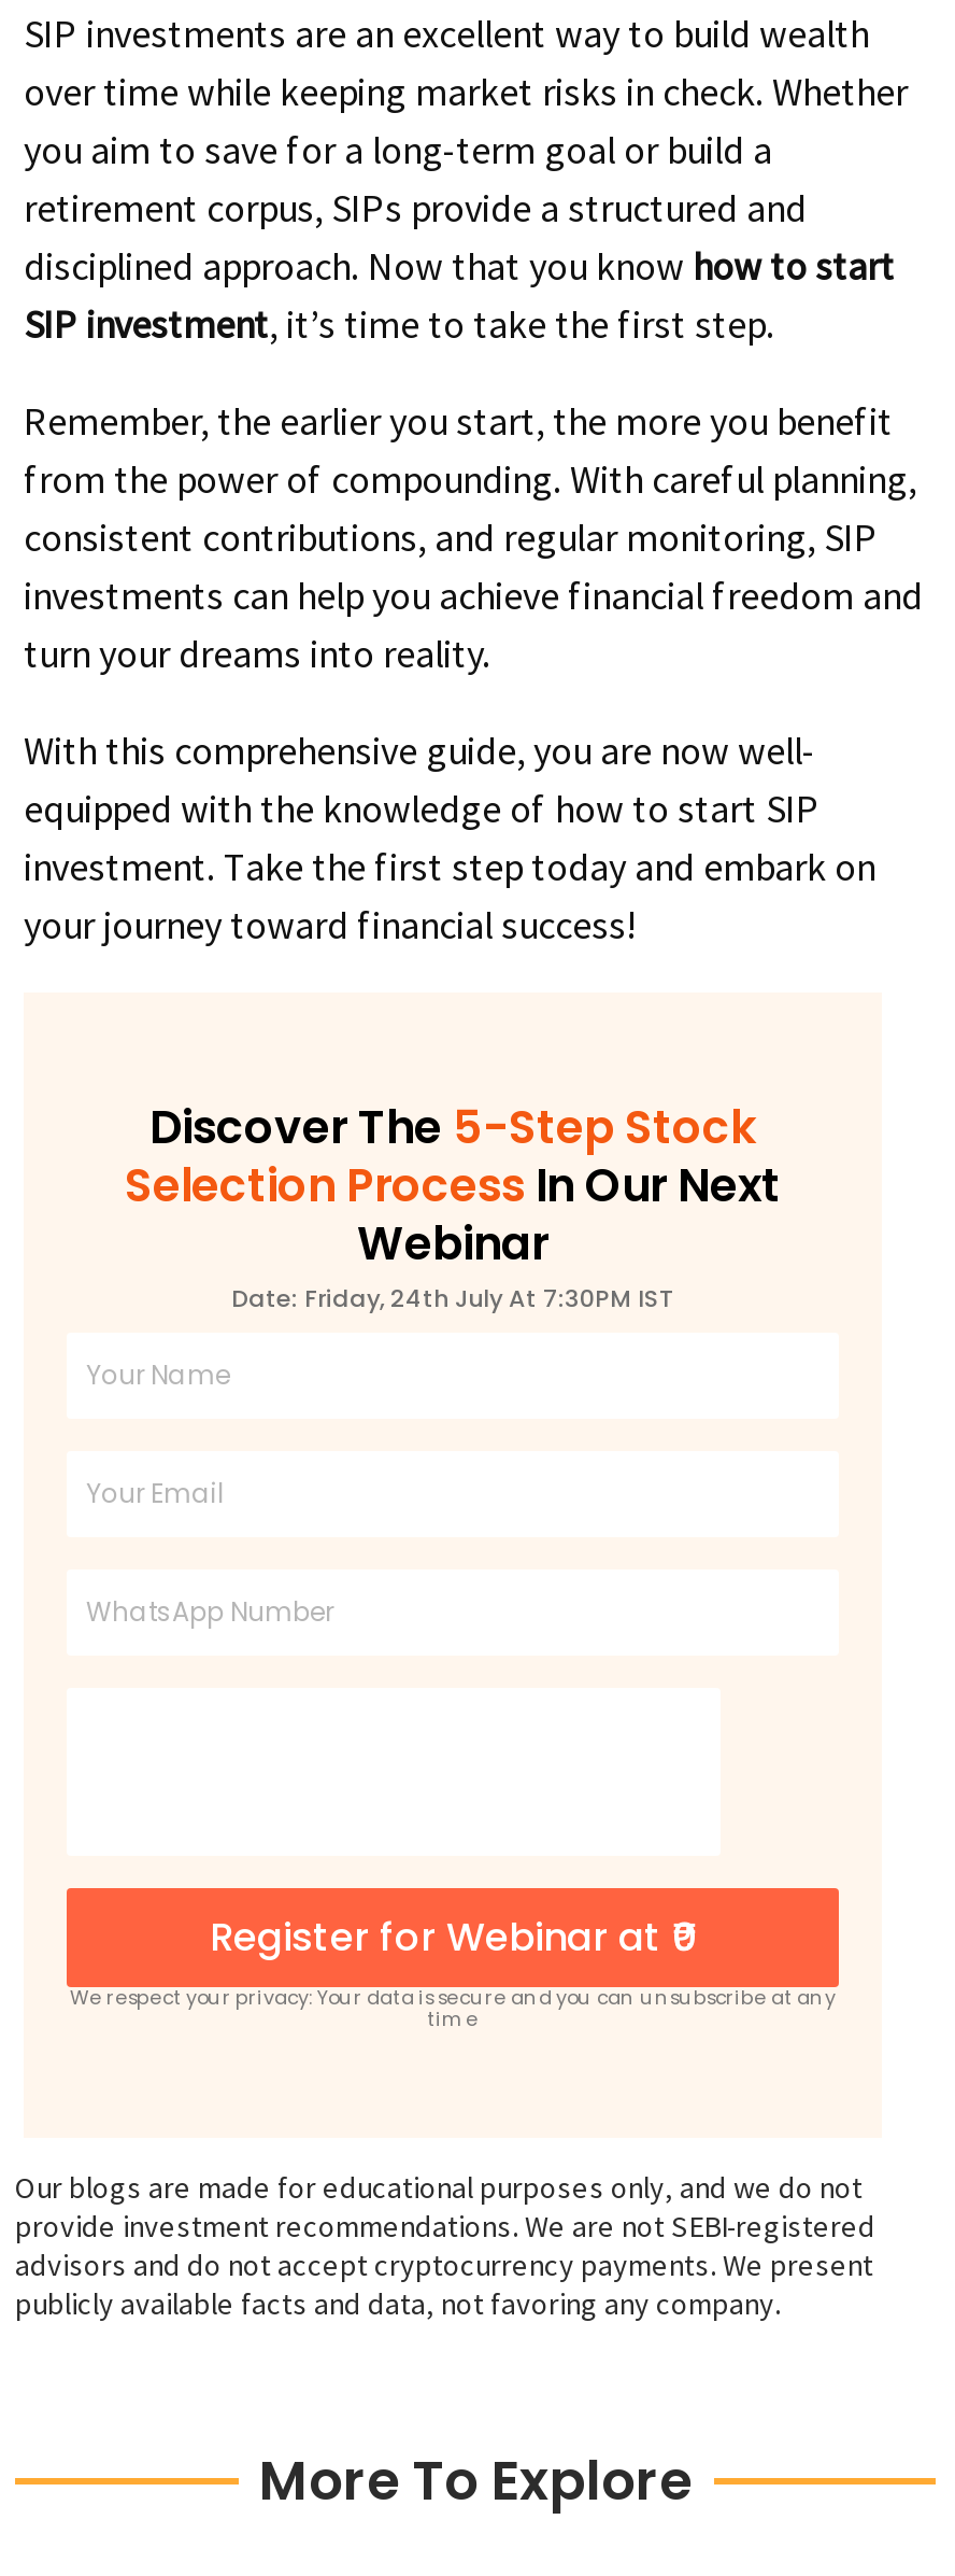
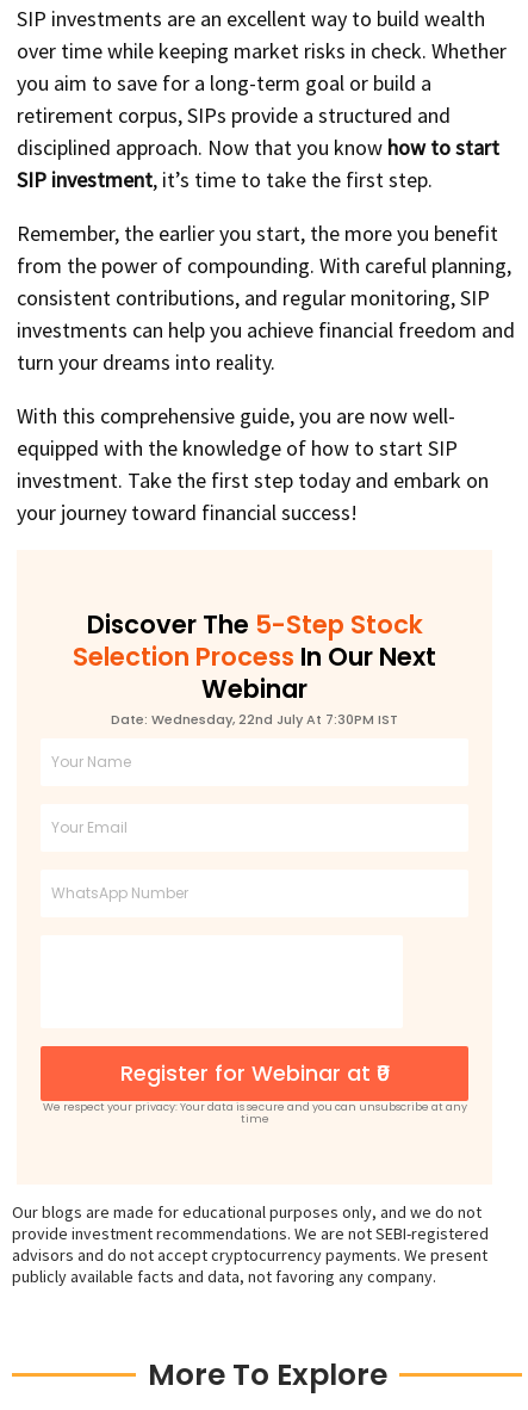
[231,1280,674,1315] Date: Friday, 24th July At 7:30PM IST -> [111,709,398,728] Date: Wednesday, 22nd July At 7:30PM IST

